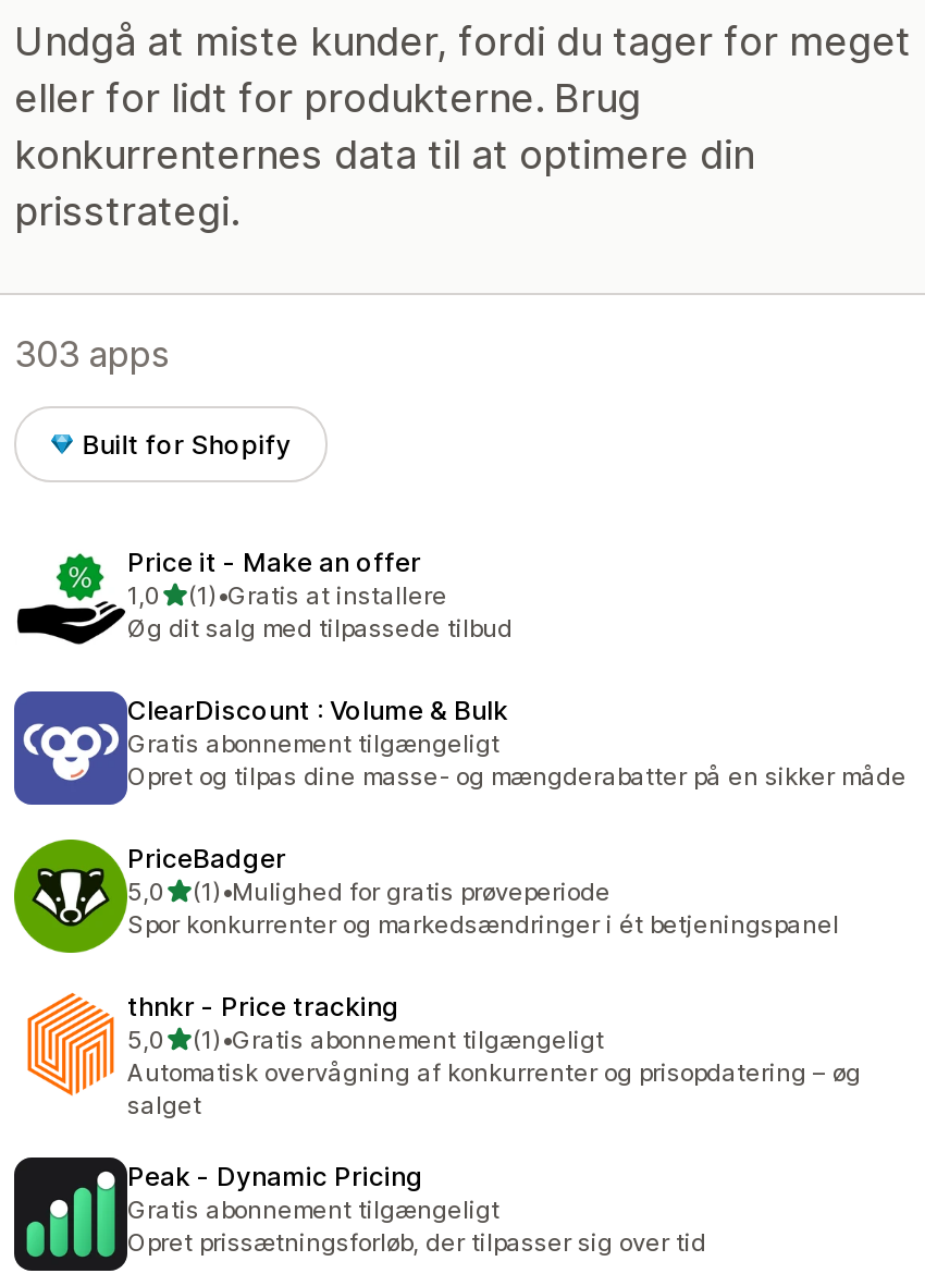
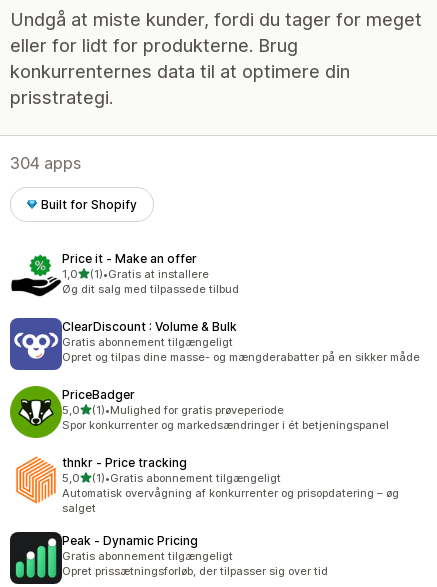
[14,332,169,376] 303 apps -> [10,153,81,173] 304 apps

